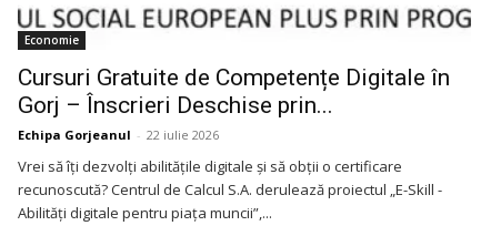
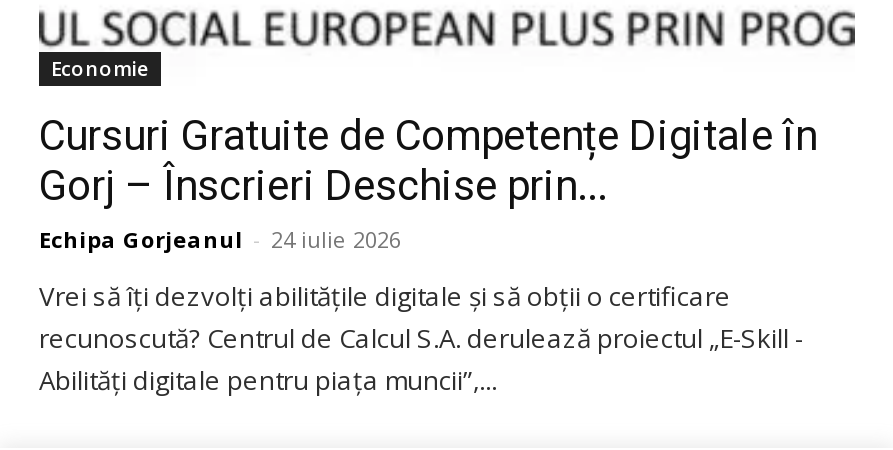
[18,126,219,143] Echipa Gorjeanul - 22 iulie 2026 -> [39,223,401,253] Echipa Gorjeanul - 24 iulie 2026

